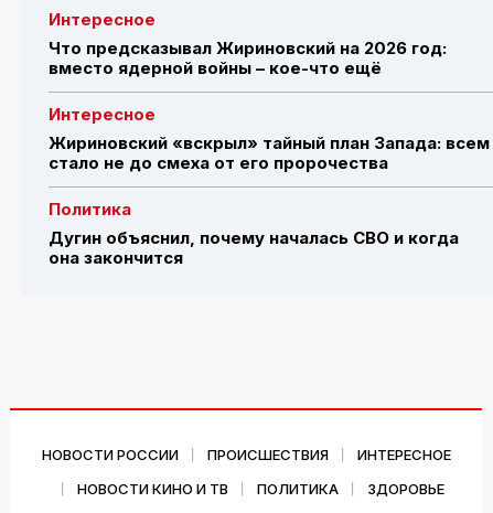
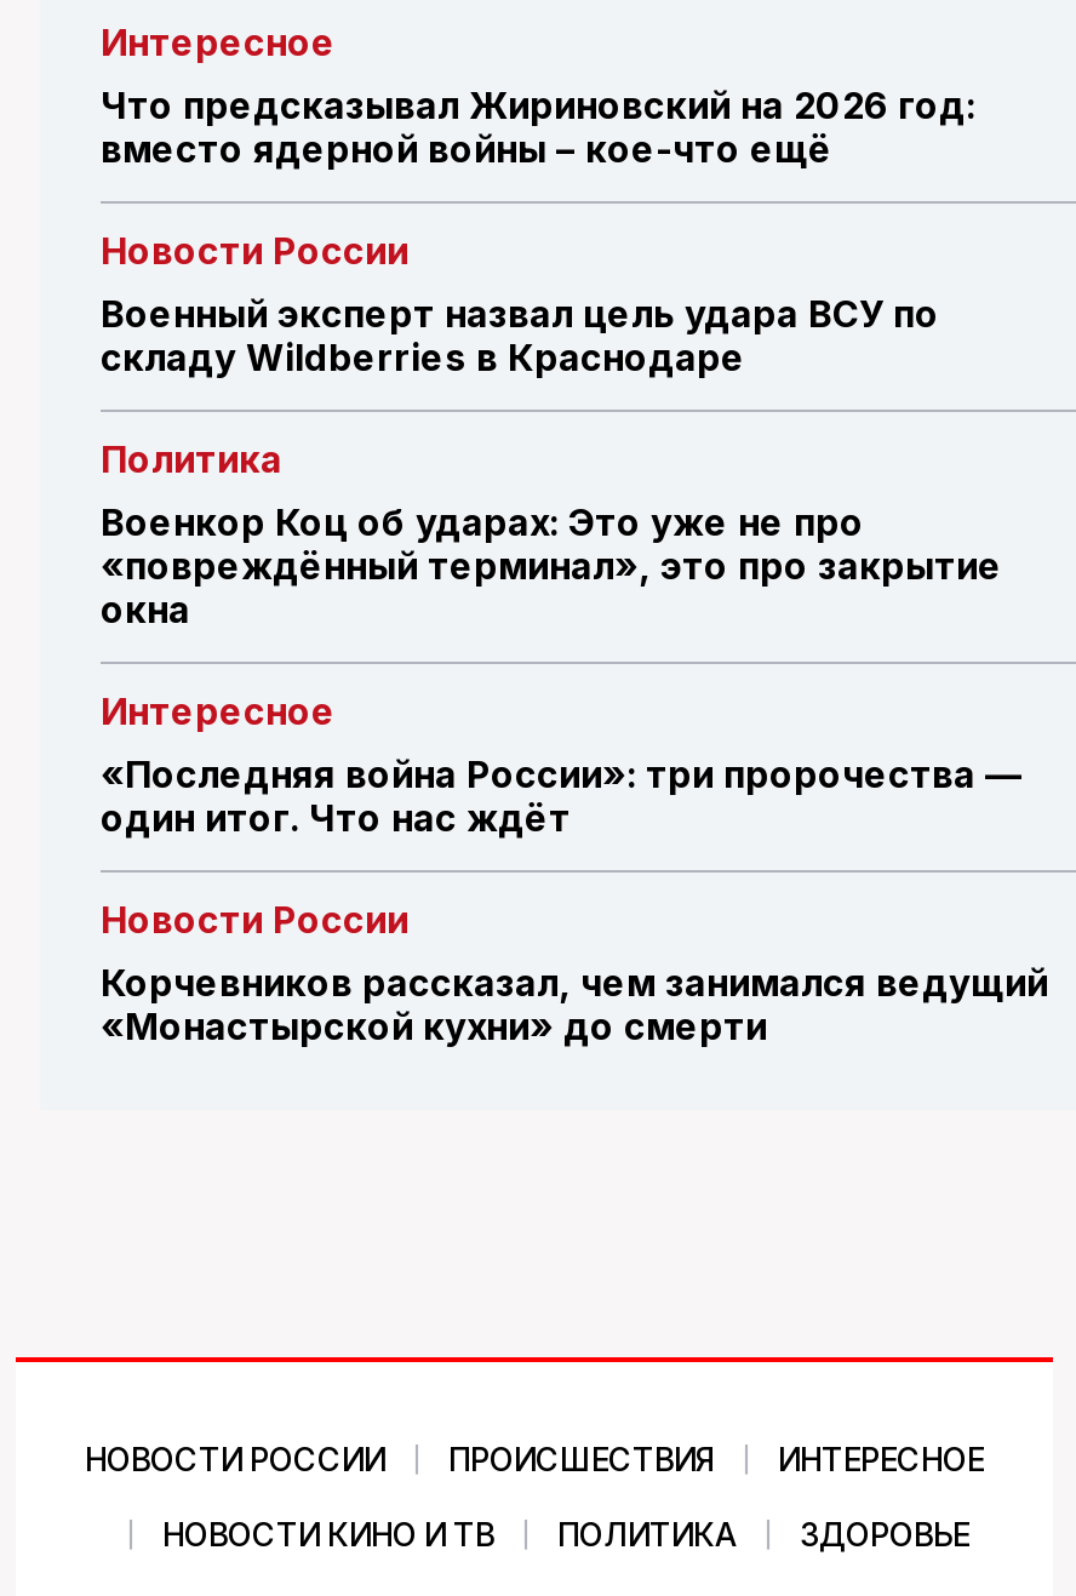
none -> [101,229,1002,634] Новости России | Военный эксперт назвал цель удара ВСУ по | складу Wildberries в Краснодаре | Политика | Военкор Коц об ударах: Это уже не про | «повреждённый терминал», это про закрытие | окна
[49,133,490,174] Жириновский «вскрыл» тайный план Запада: всем | стало не до смеха от его пророчества -> [101,753,1021,842] «Последняя война России»: три пророчества — | один итог. Что нас ждёт
[49,199,459,269] Политика | Дугин объяснил, почему началась СВО и когда | она закончится -> [101,898,1048,1051] Новости России | Корчевников рассказал, чем занимался ведущий | «Монастырской кухни» до смерти

